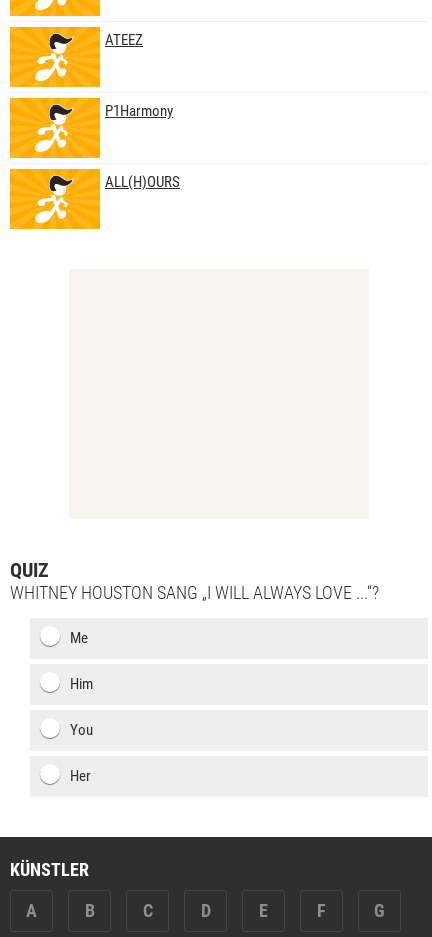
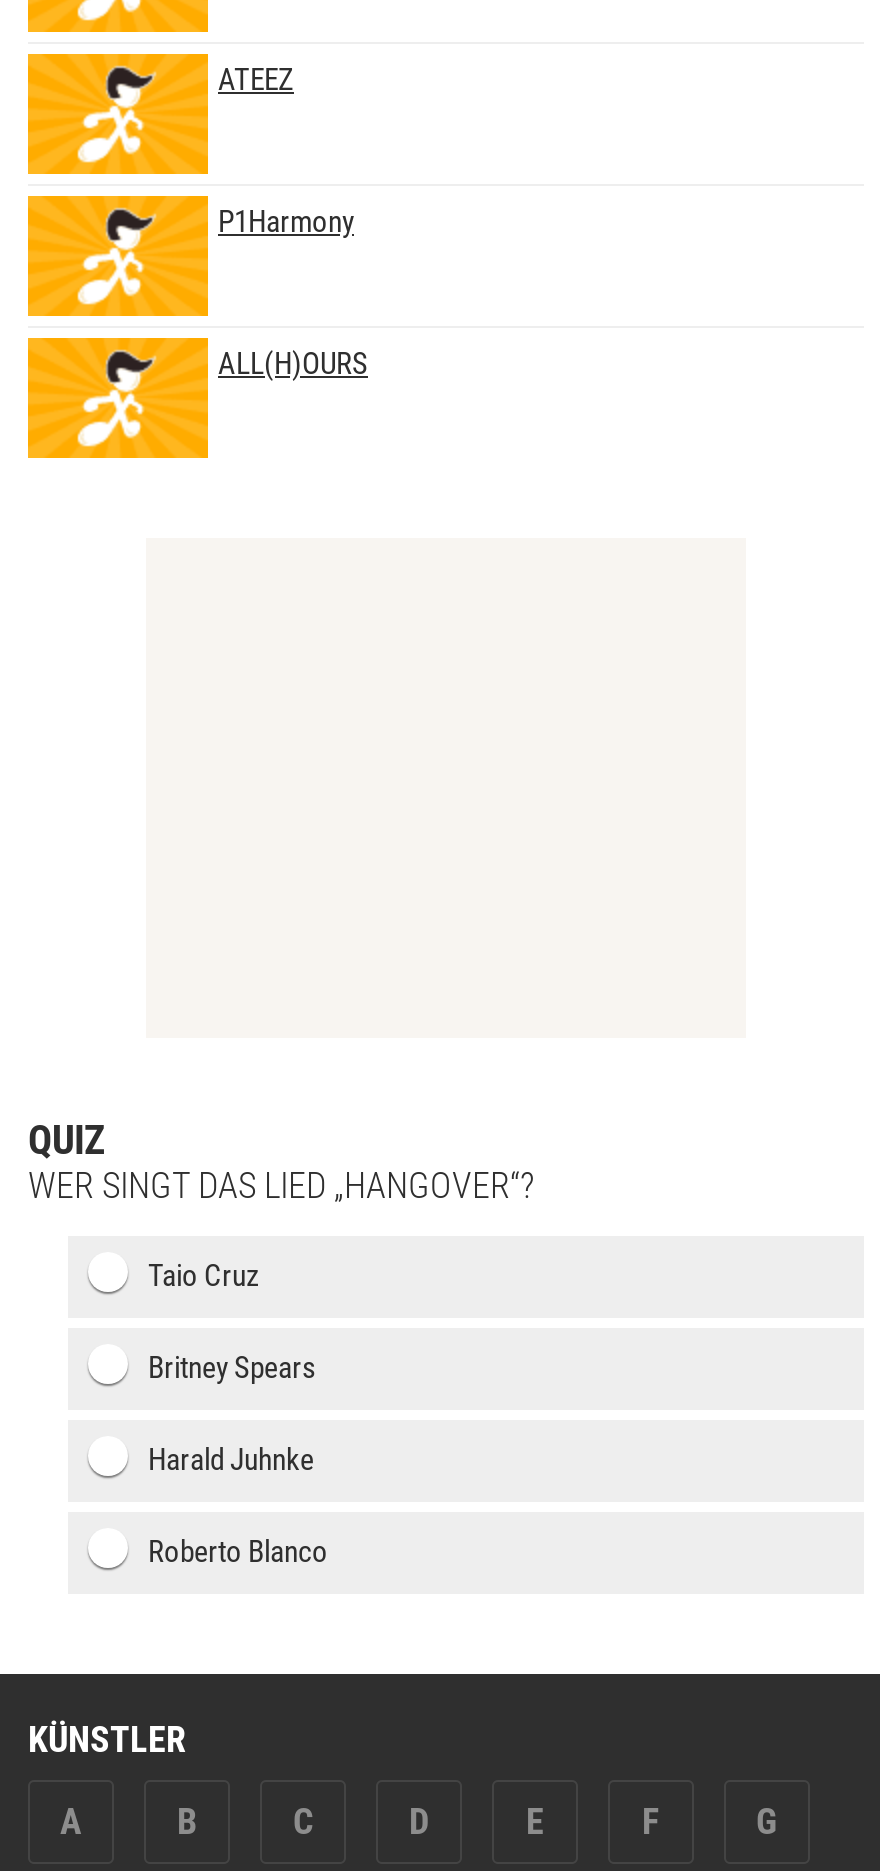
[10,582,379,603] WHITNEY HOUSTON SANG „I WILL ALWAYS LOVE ...“? -> [28,1164,534,1206] WER SINGT DAS LIED „HANGOVER“?
[70,629,88,647] Me -> [148,1258,260,1294] Taio Cruz
[70,675,93,693] Him -> [148,1350,316,1386] Britney Spears
[70,721,93,739] You -> [148,1442,314,1478] Harald Juhnke
[70,767,91,785] Her -> [148,1534,328,1570] Roberto Blanco

